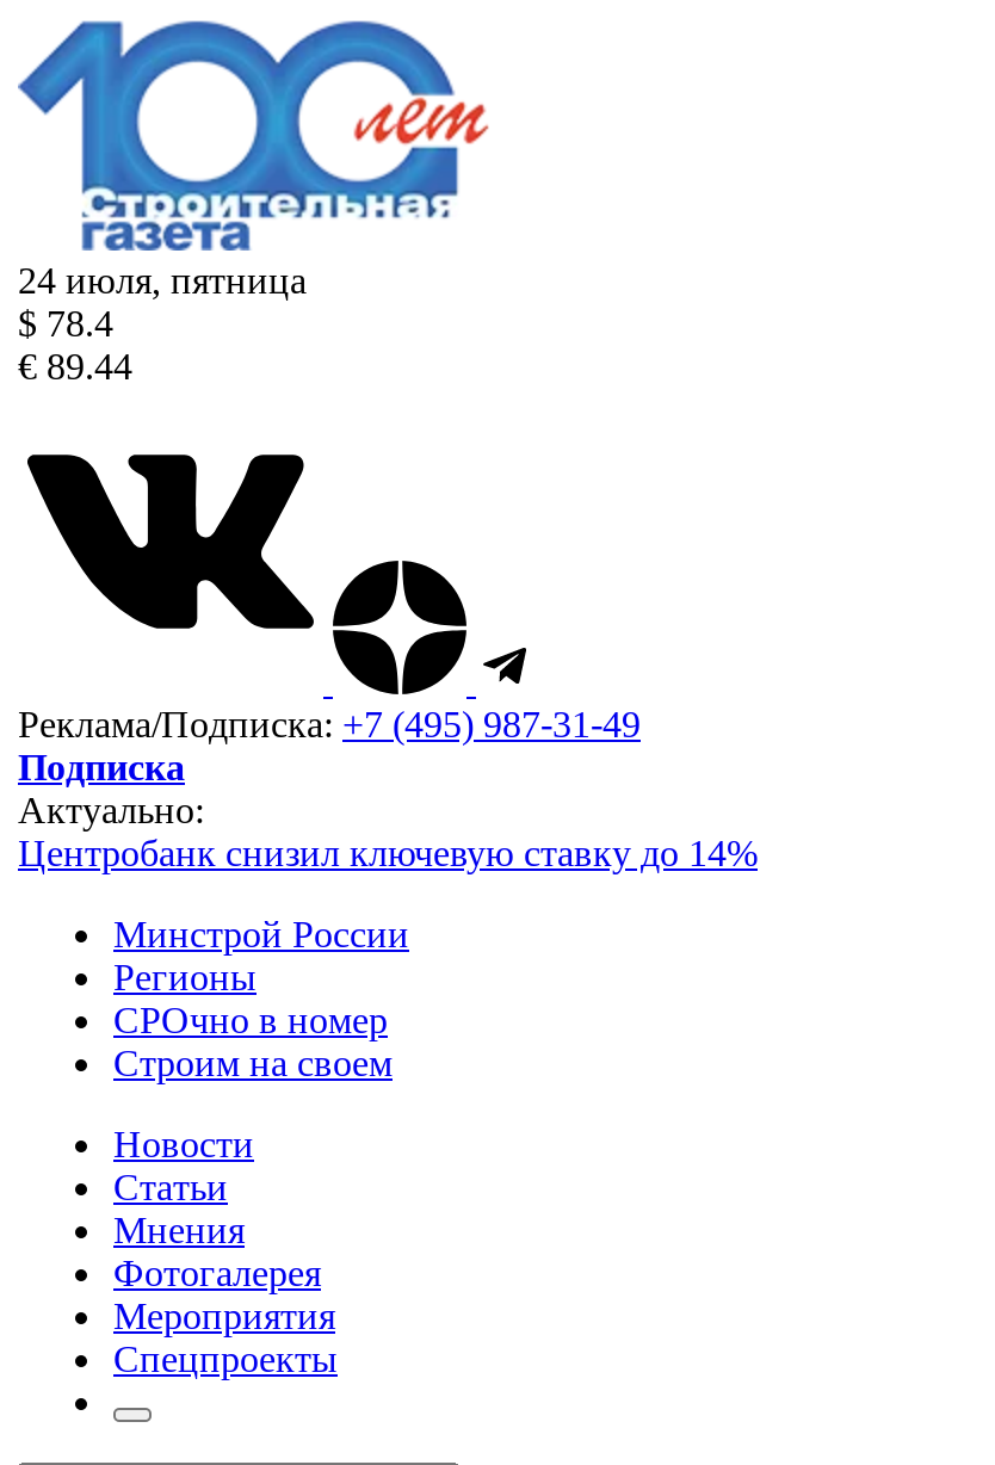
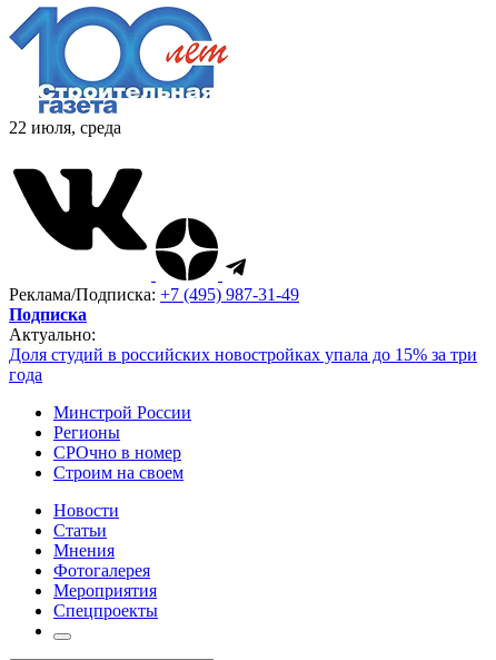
[18,260,307,387] 24 июля, пятница | $ 78.4 | € 89.44 -> [9,118,121,137] 22 июля, среда
moved [18,704,641,830] -> [9,285,299,344]: Реклама/Подписка: +7 (495) 987-31-49 | Подписка | Актуально:
[18,833,758,873] Центробанк снизил ключевую ставку до 14% -> [9,345,477,384] Доля студий в российских новостройках упала до 15% за три | года

